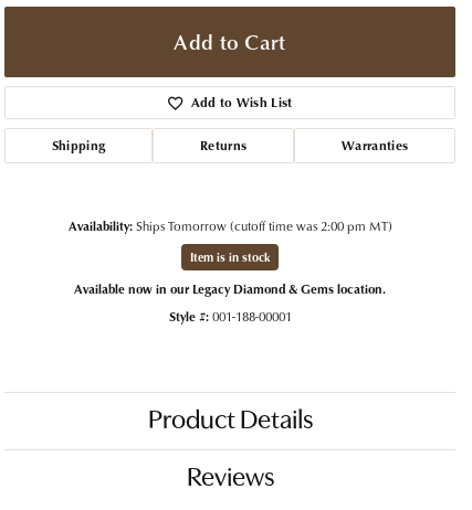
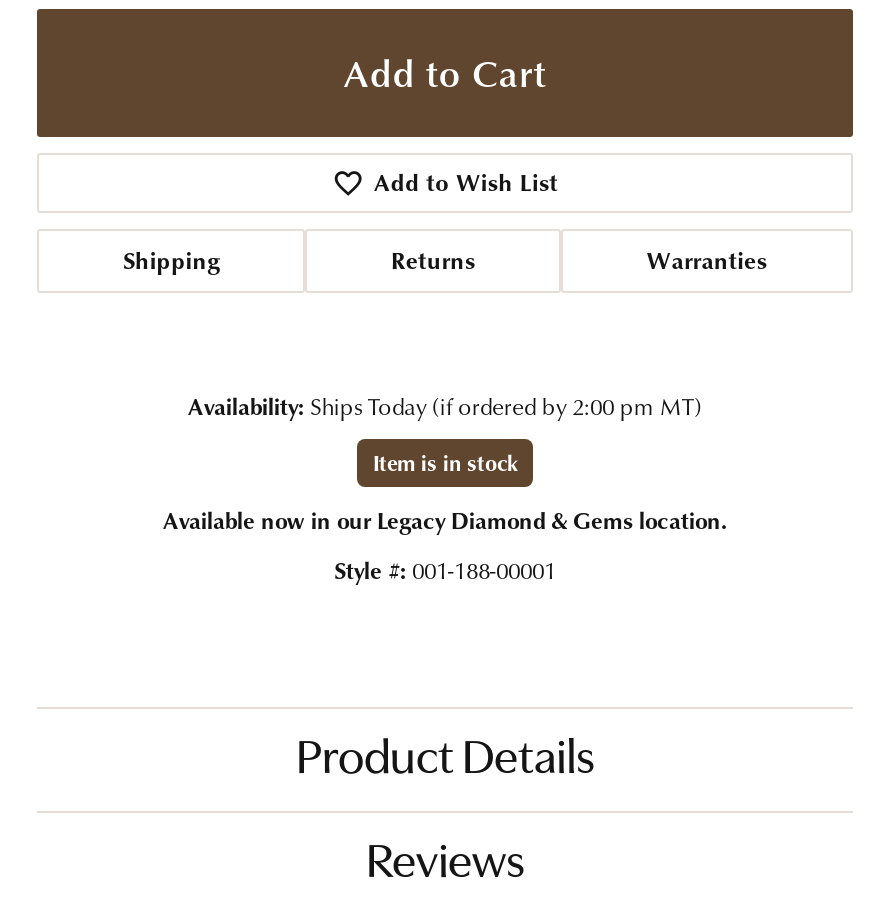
[68,216,392,235] Availability: Ships Tomorrow (cutoff time was 2:00 pm MT) -> [188,389,702,423] Availability: Ships Today (if ordered by 2:00 pm MT)

